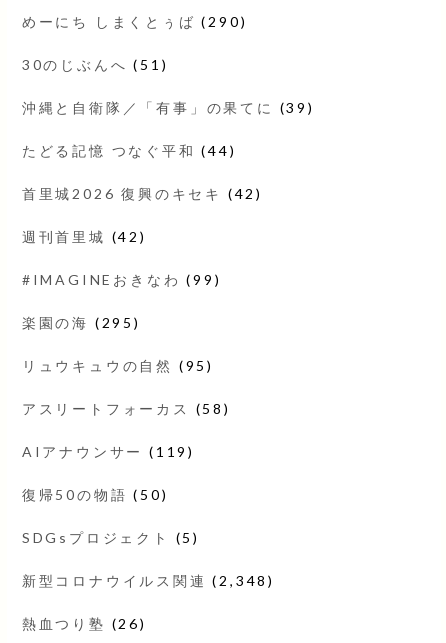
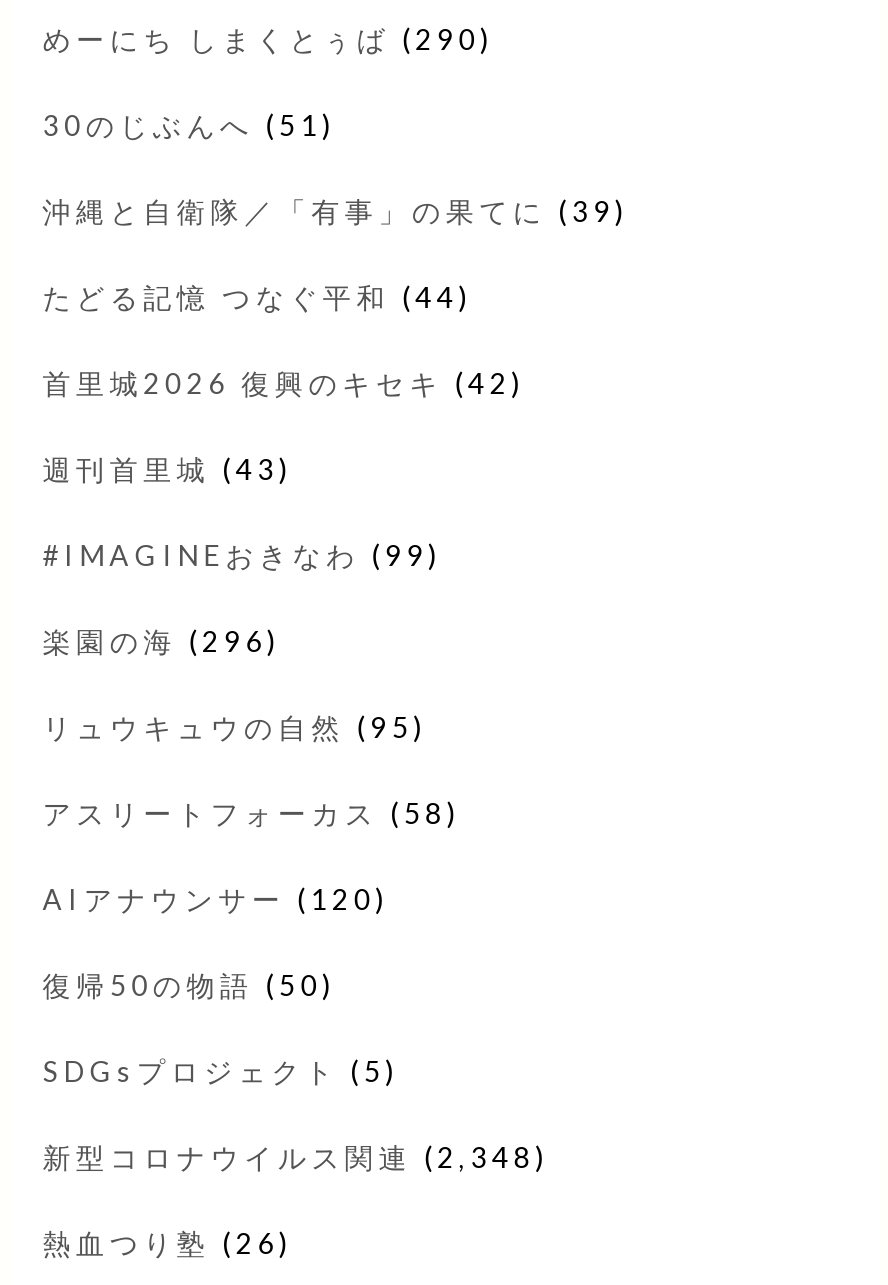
[22,228,147,245] 週刊首里城(42) -> [42,452,292,486] 週刊首里城(43)
[22,314,141,331] 楽園の海(295) -> [42,624,280,658] 楽園の海(296)
[22,443,195,460] AIアナウンサー(119) -> [42,882,389,916] AIアナウンサー(120)

